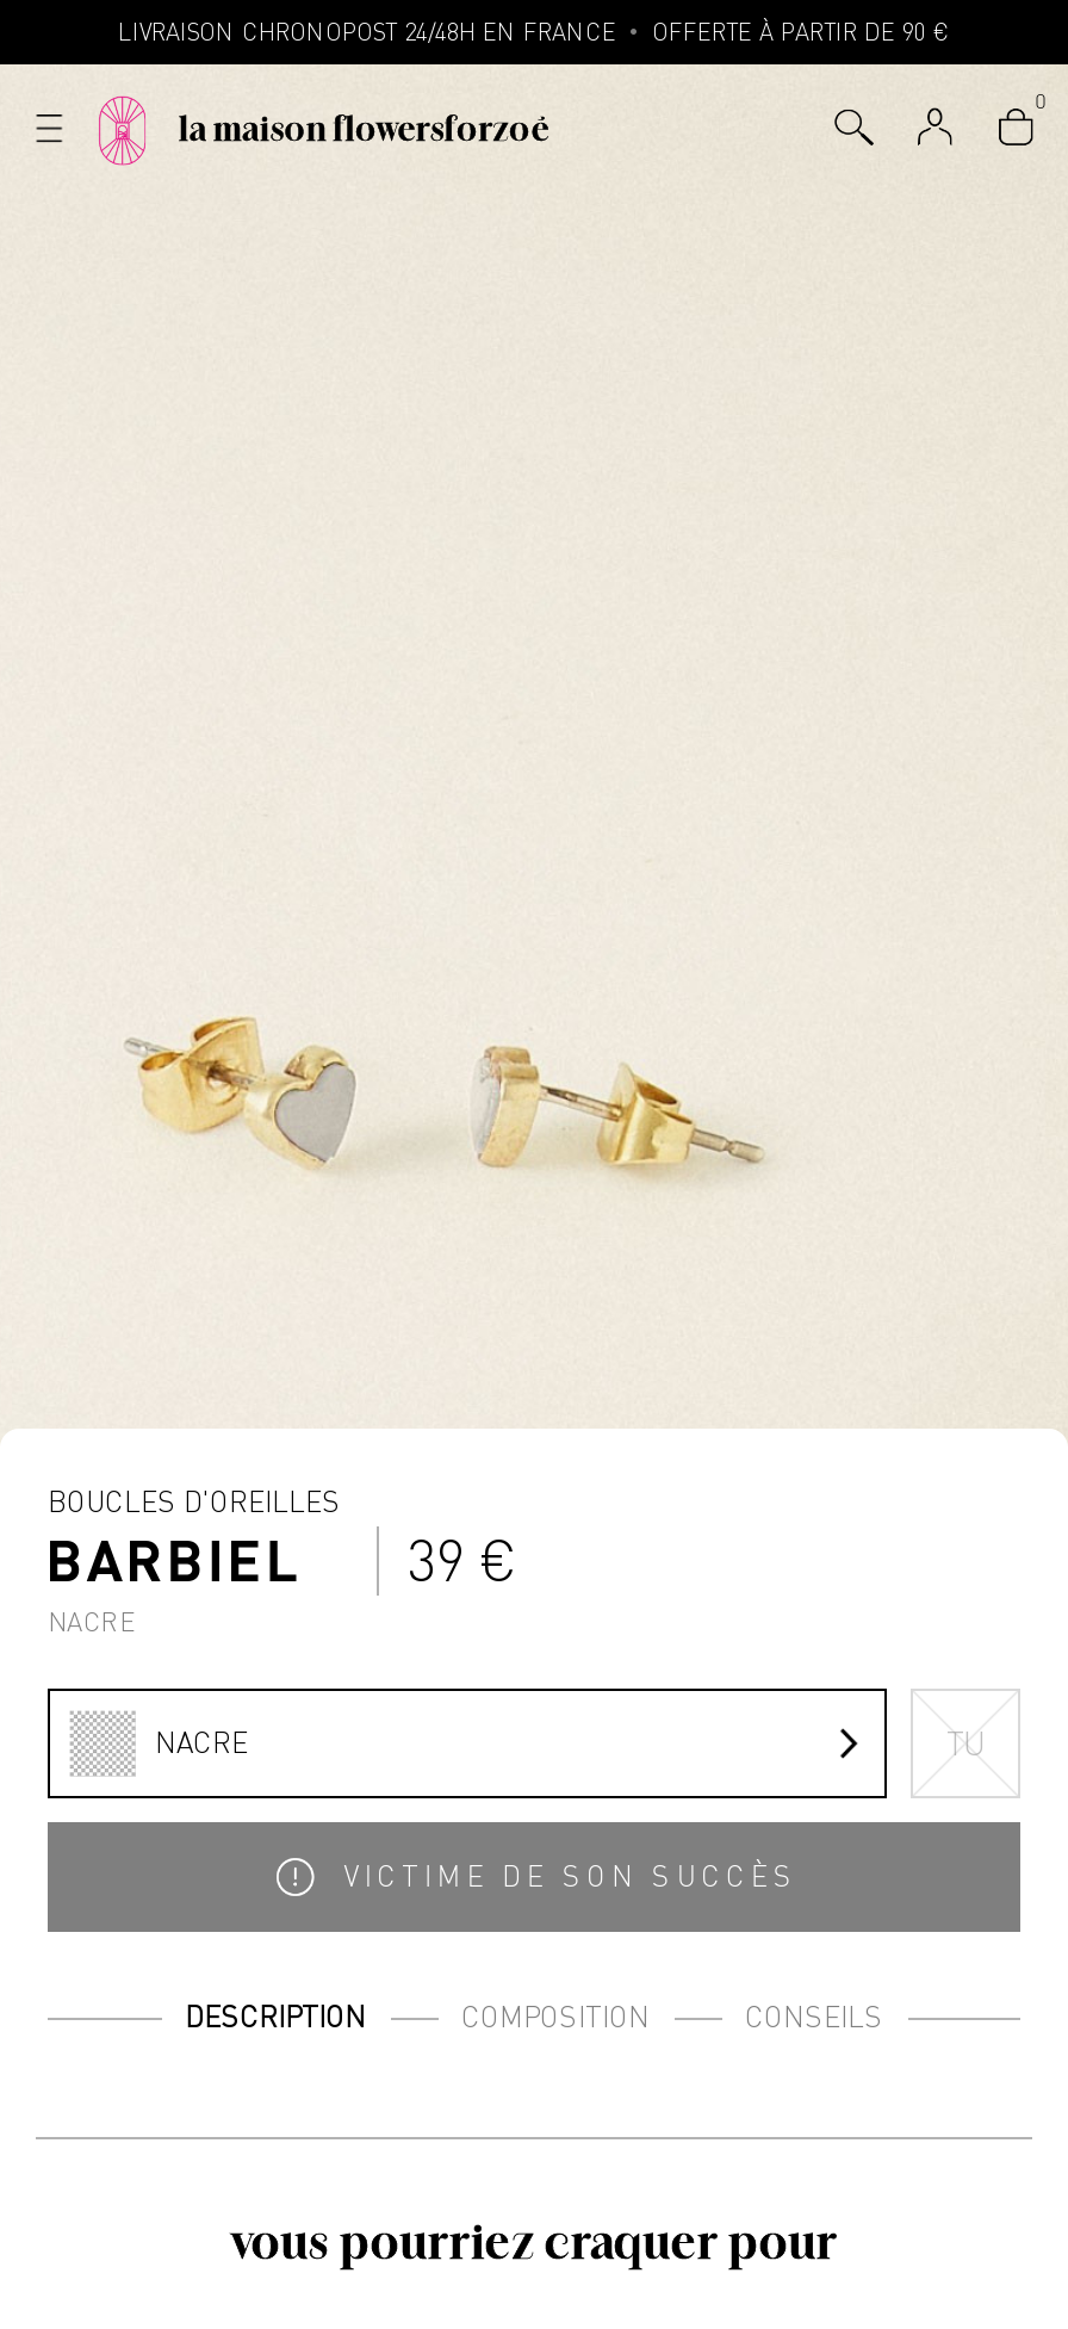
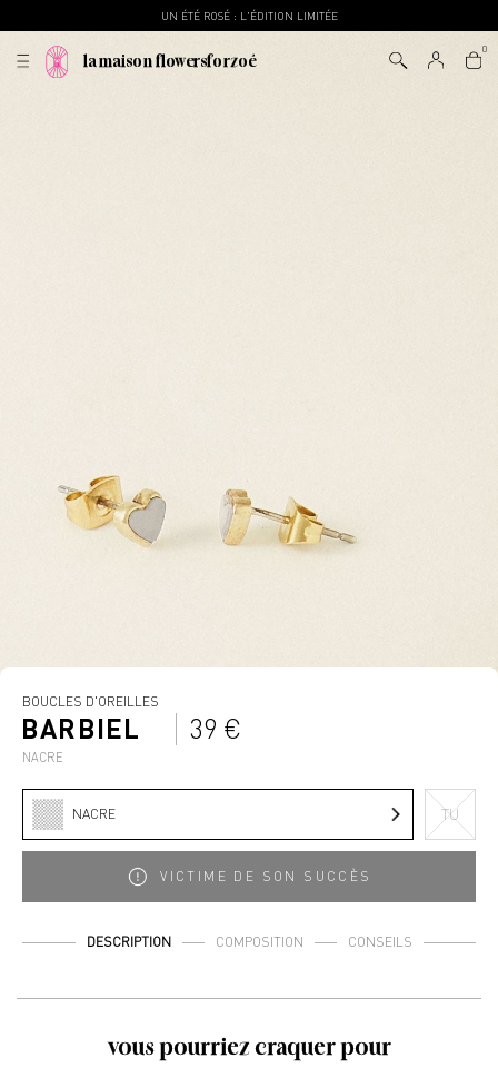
[118,17,950,45] LIVRAISON CHRONOPOST 24/48H EN FRANCE • OFFERTE À PARTIR DE 90 € -> [161,9,337,22] UN ÉTÉ ROSÉ : L'ÉDITION LIMITÉE

